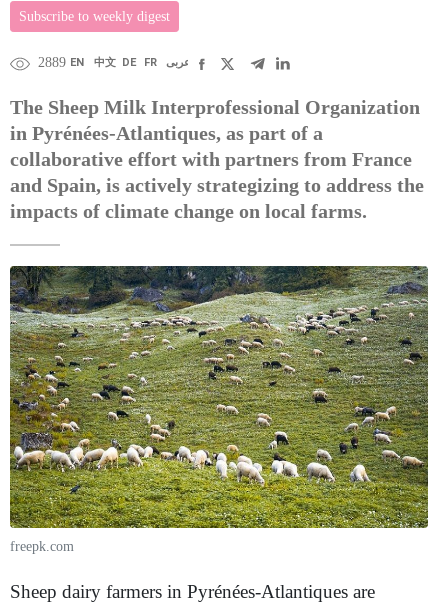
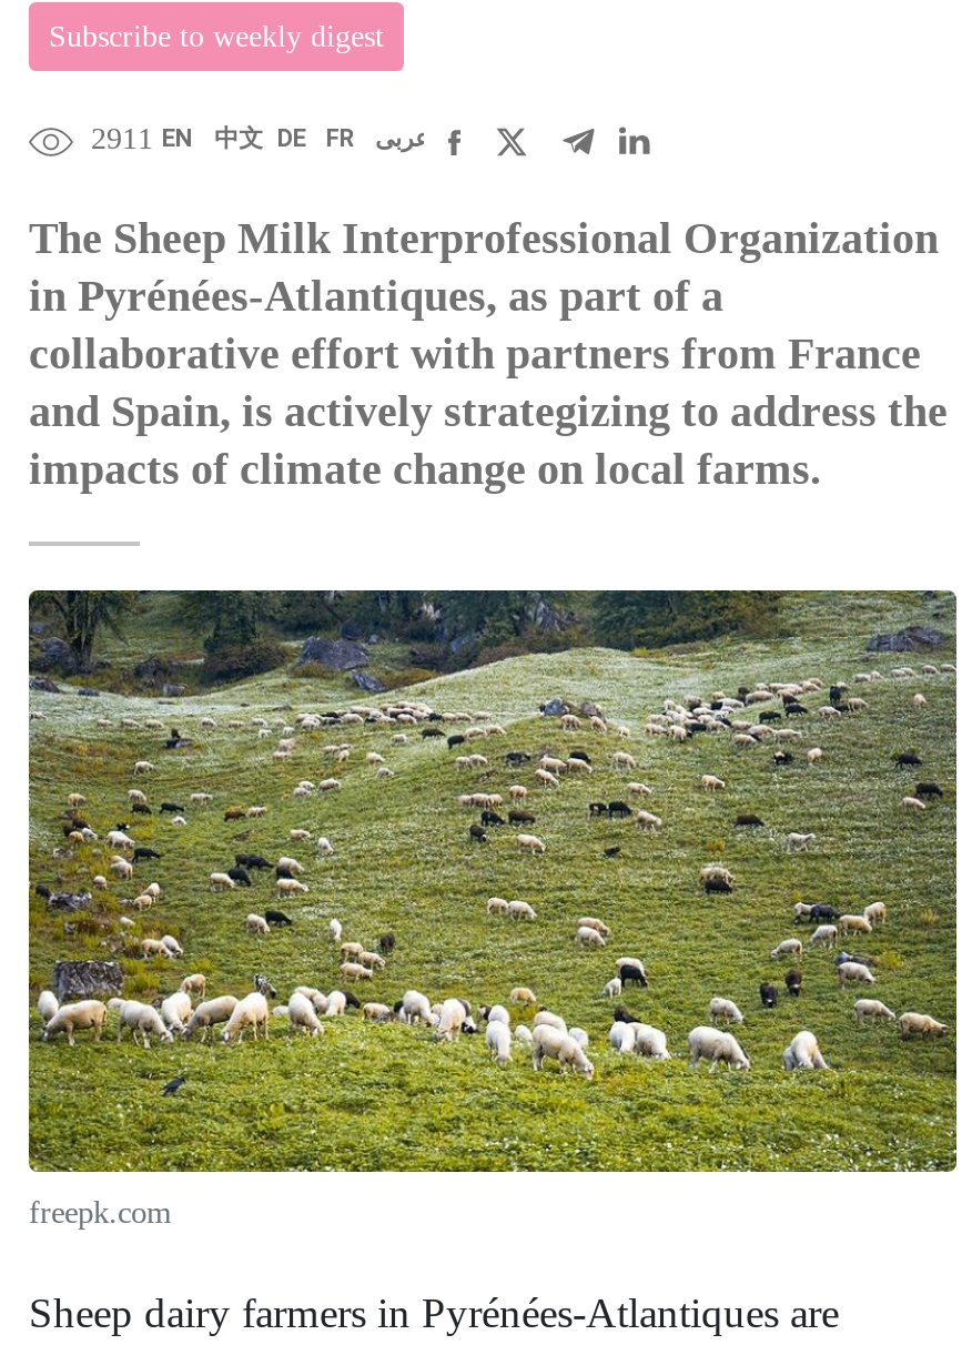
[38,55,157,70] 2889 EN | 中文 DE FR -> [91,123,354,156] 2911 EN | 中文 DE | FR

